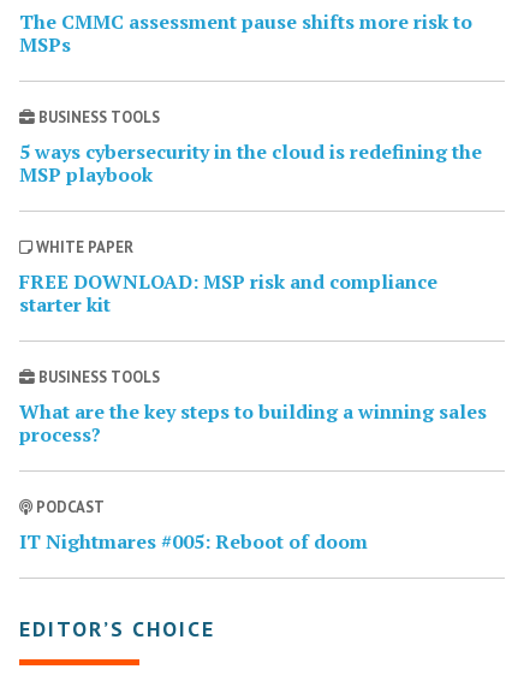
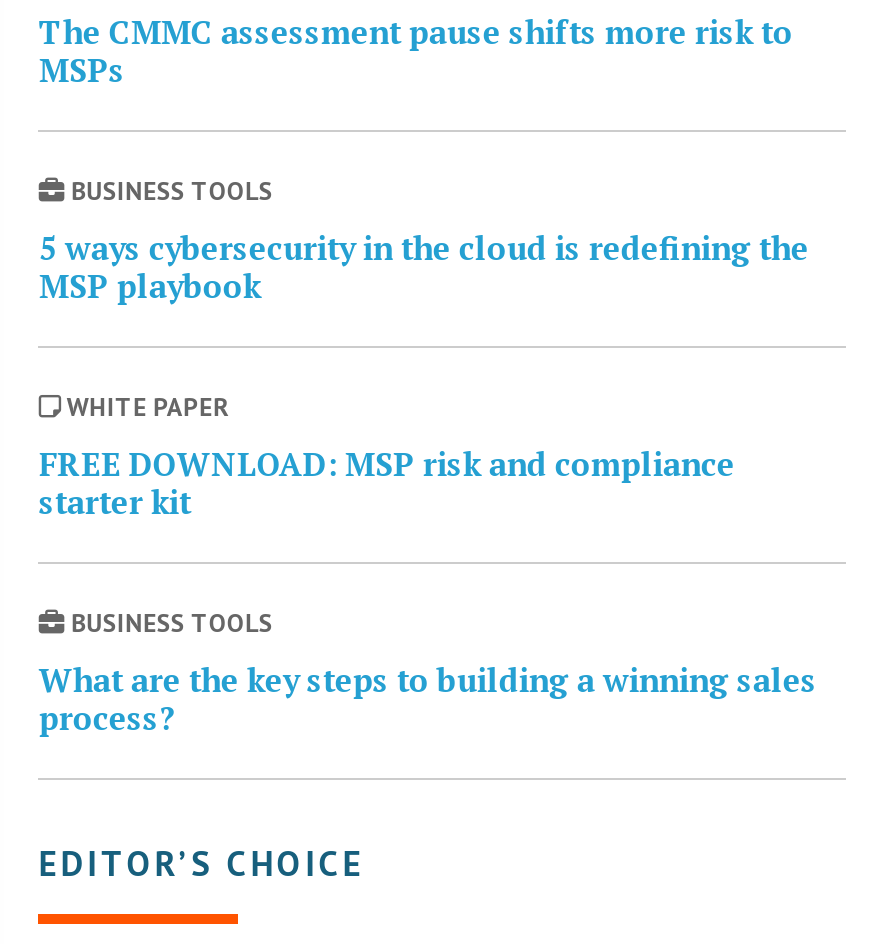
[20,497,368,554] PODCAST | IT Nightmares #005: Reboot of doom -> none

